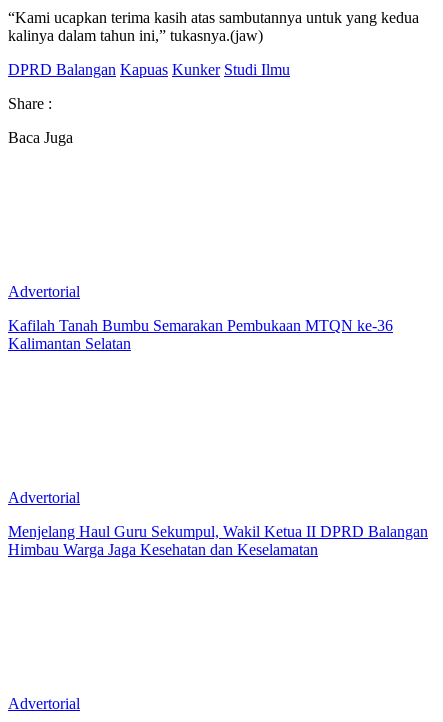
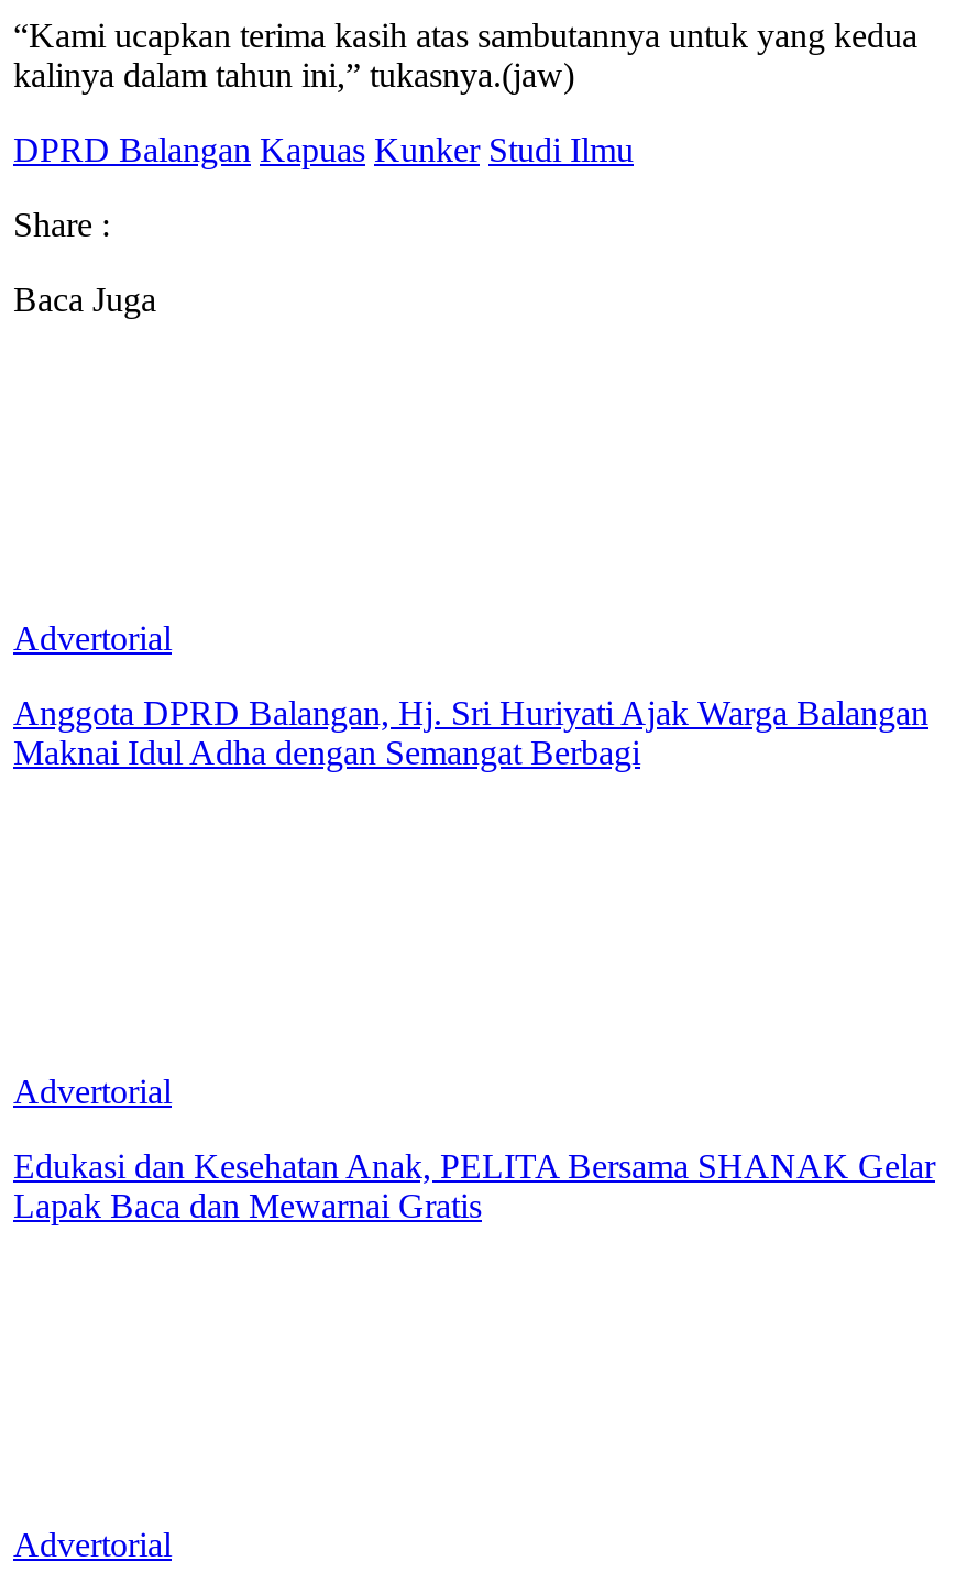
[8,317,393,352] Kafilah Tanah Bumbu Semarakan Pembukaan MTQN ke-36 | Kalimantan Selatan -> [13,694,928,771] Anggota DPRD Balangan, Hj. Sri Huriyati Ajak Warga Balangan | Maknai Idul Adha dengan Semangat Berbagi
[8,523,428,558] Menjelang Haul Guru Sekumpul, Wakil Ketua II DPRD Balangan | Himbau Warga Jaga Kesehatan dan Keselamatan -> [13,1147,935,1224] Edukasi dan Kesehatan Anak, PELITA Bersama SHANAK Gelar | Lapak Baca dan Mewarnai Gratis

